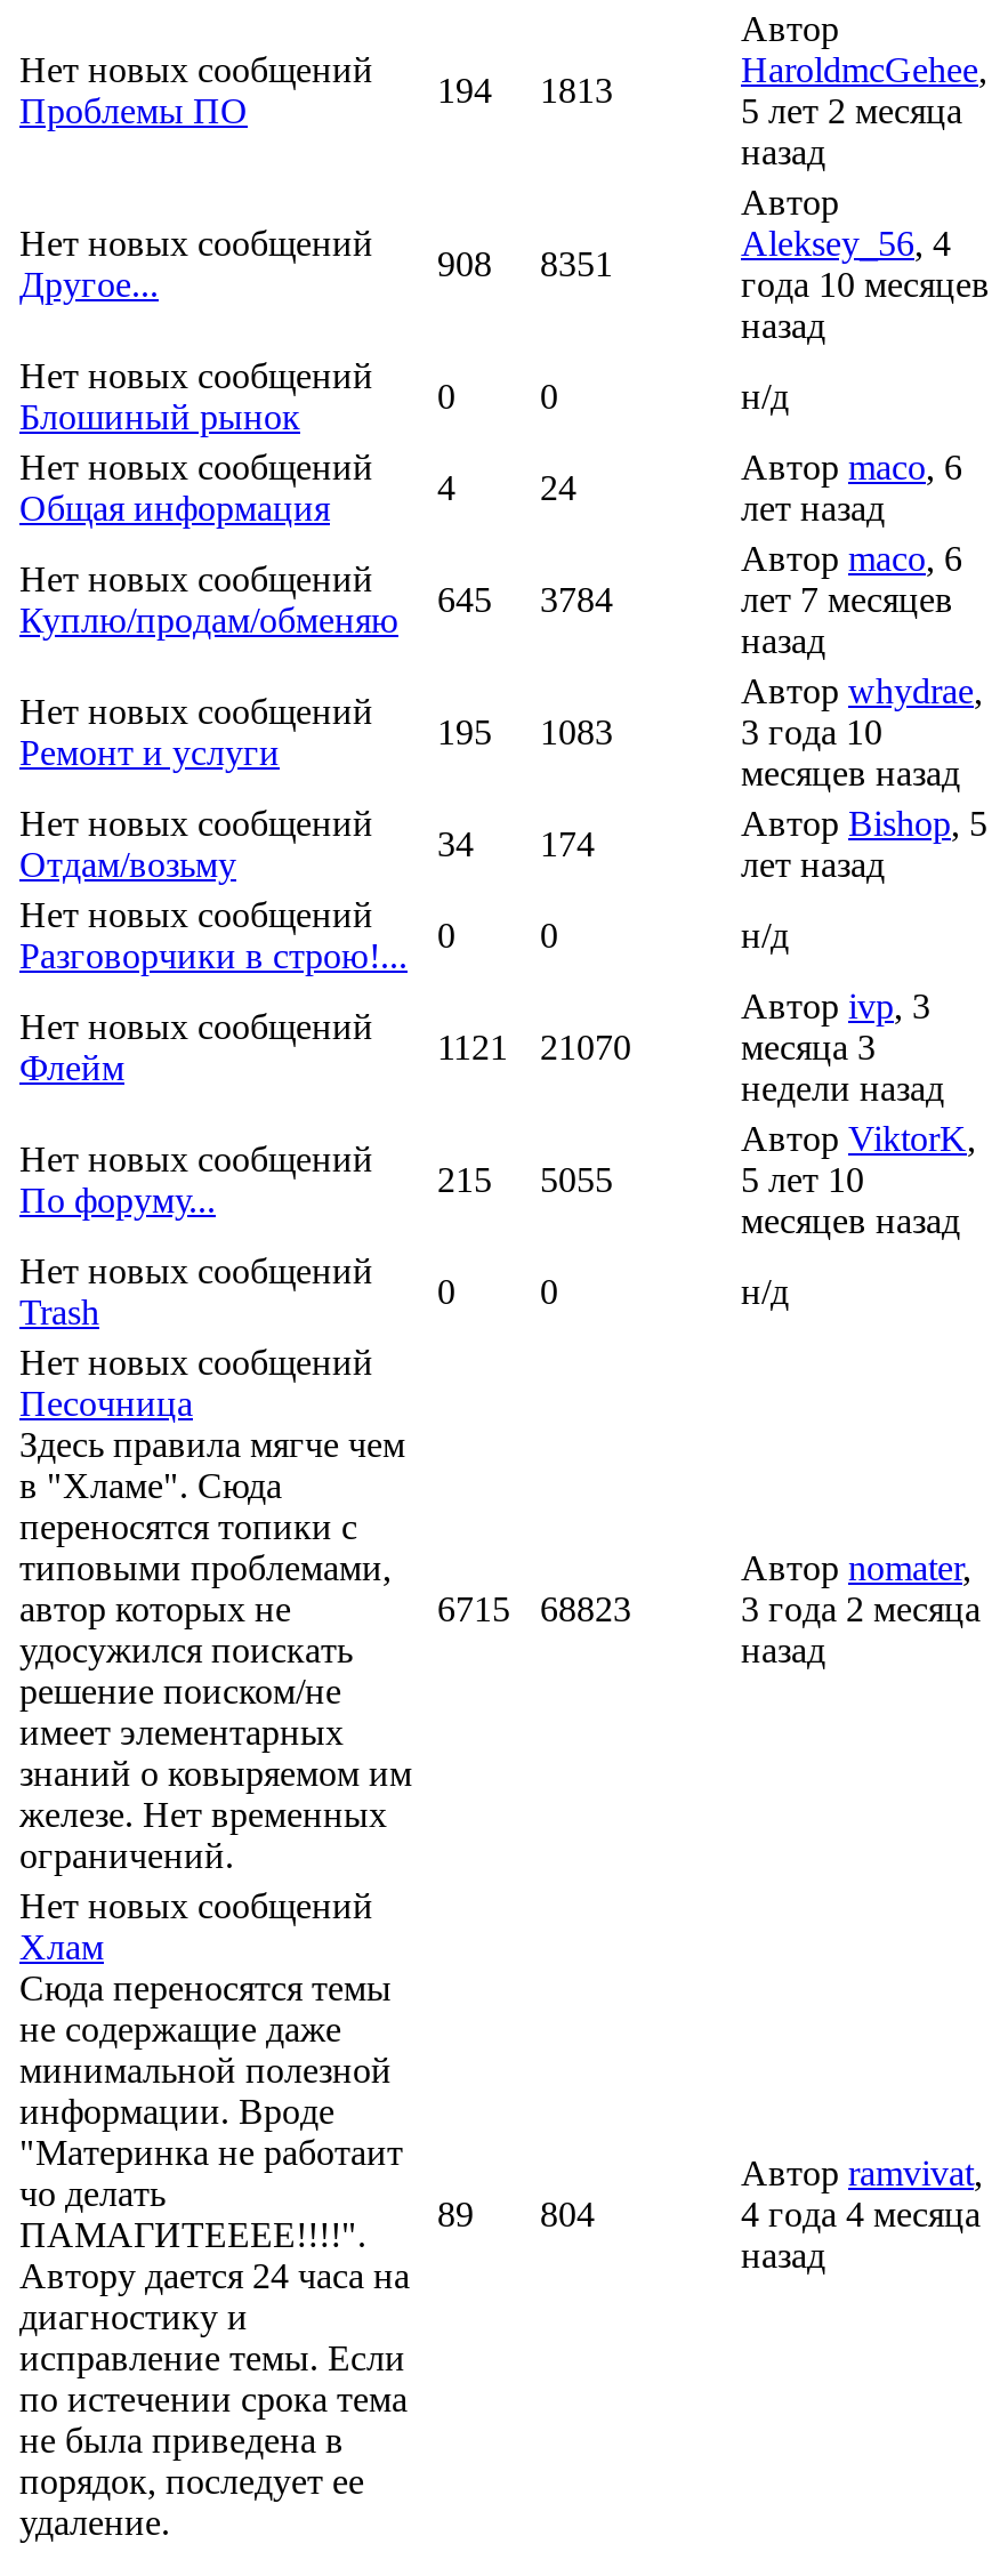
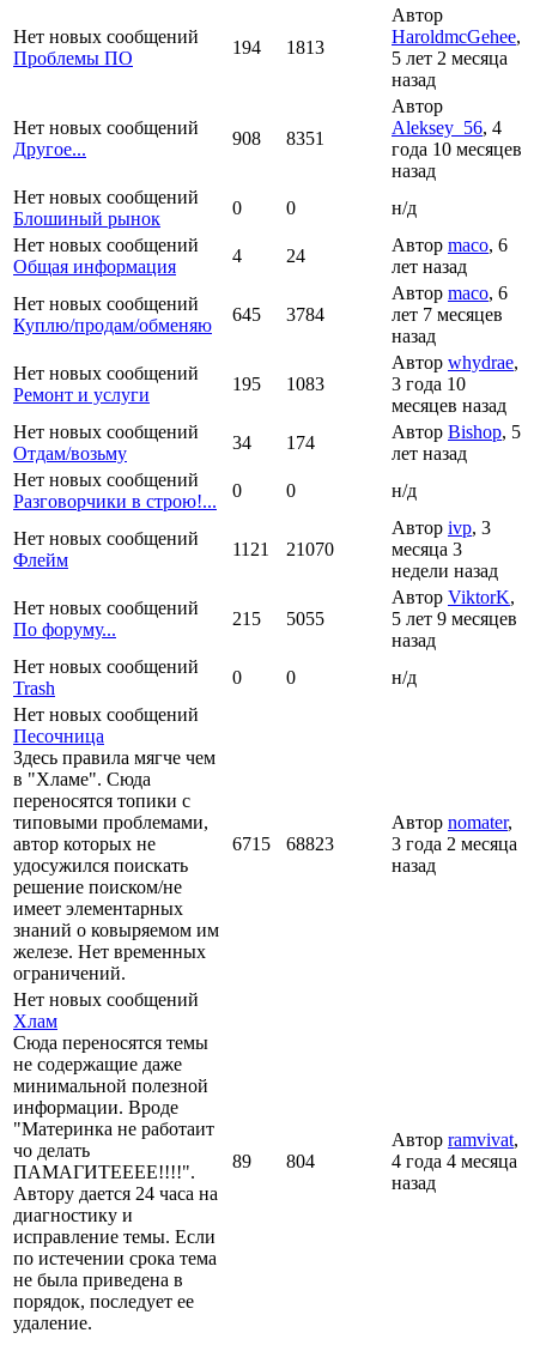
[741,1159,960,1239] 5 лет 10 | месяцев назад -> [392,608,517,650] 5 лет 9 месяцев | назад

